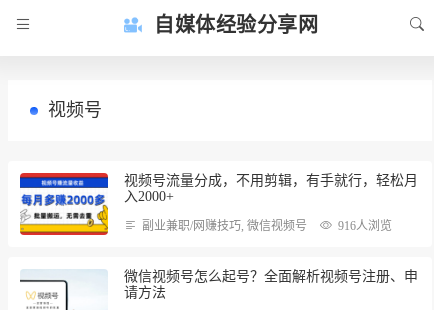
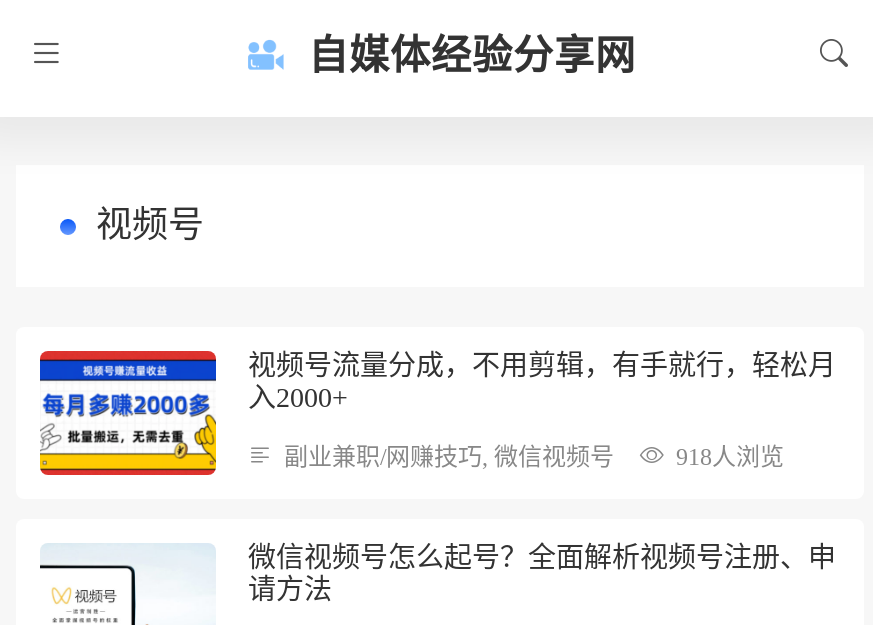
[338,219,392,233] 916人浏览 -> [676,442,784,470] 918人浏览

